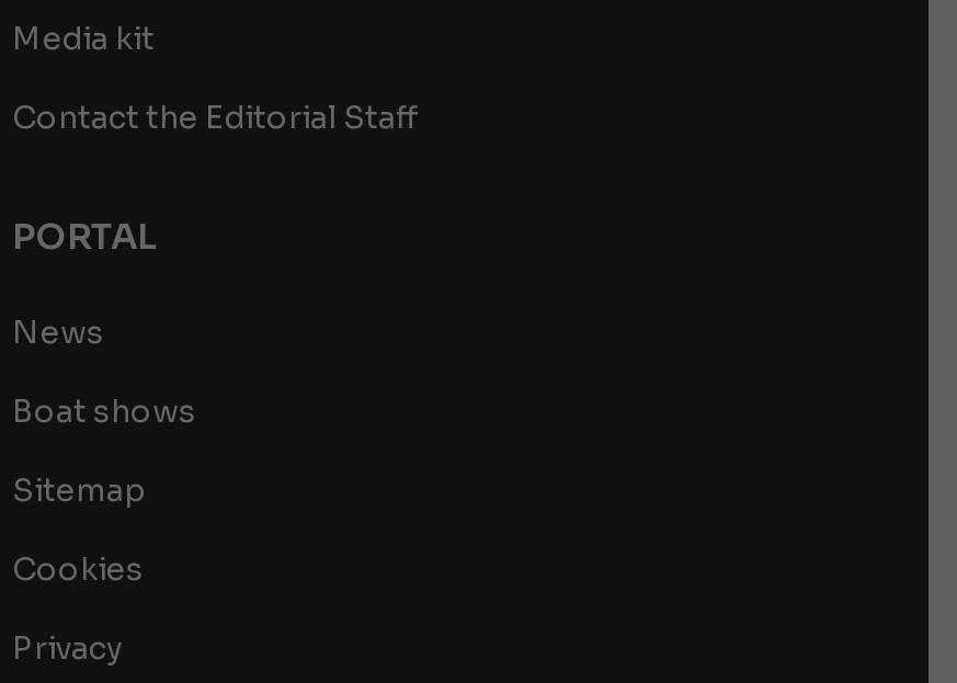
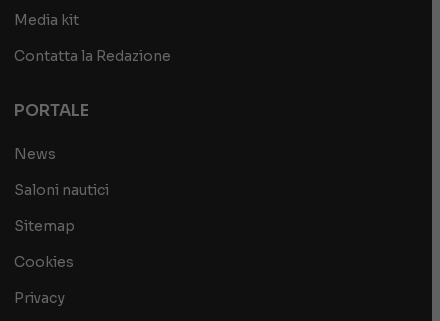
[12,97,420,136] Contact the Editorial Staff -> [14,47,171,65] Contatta la Redazione
[12,213,157,259] PORTAL -> [14,100,89,121] PORTALE
[12,391,196,430] Boat shows -> [14,181,109,199] Saloni nautici

